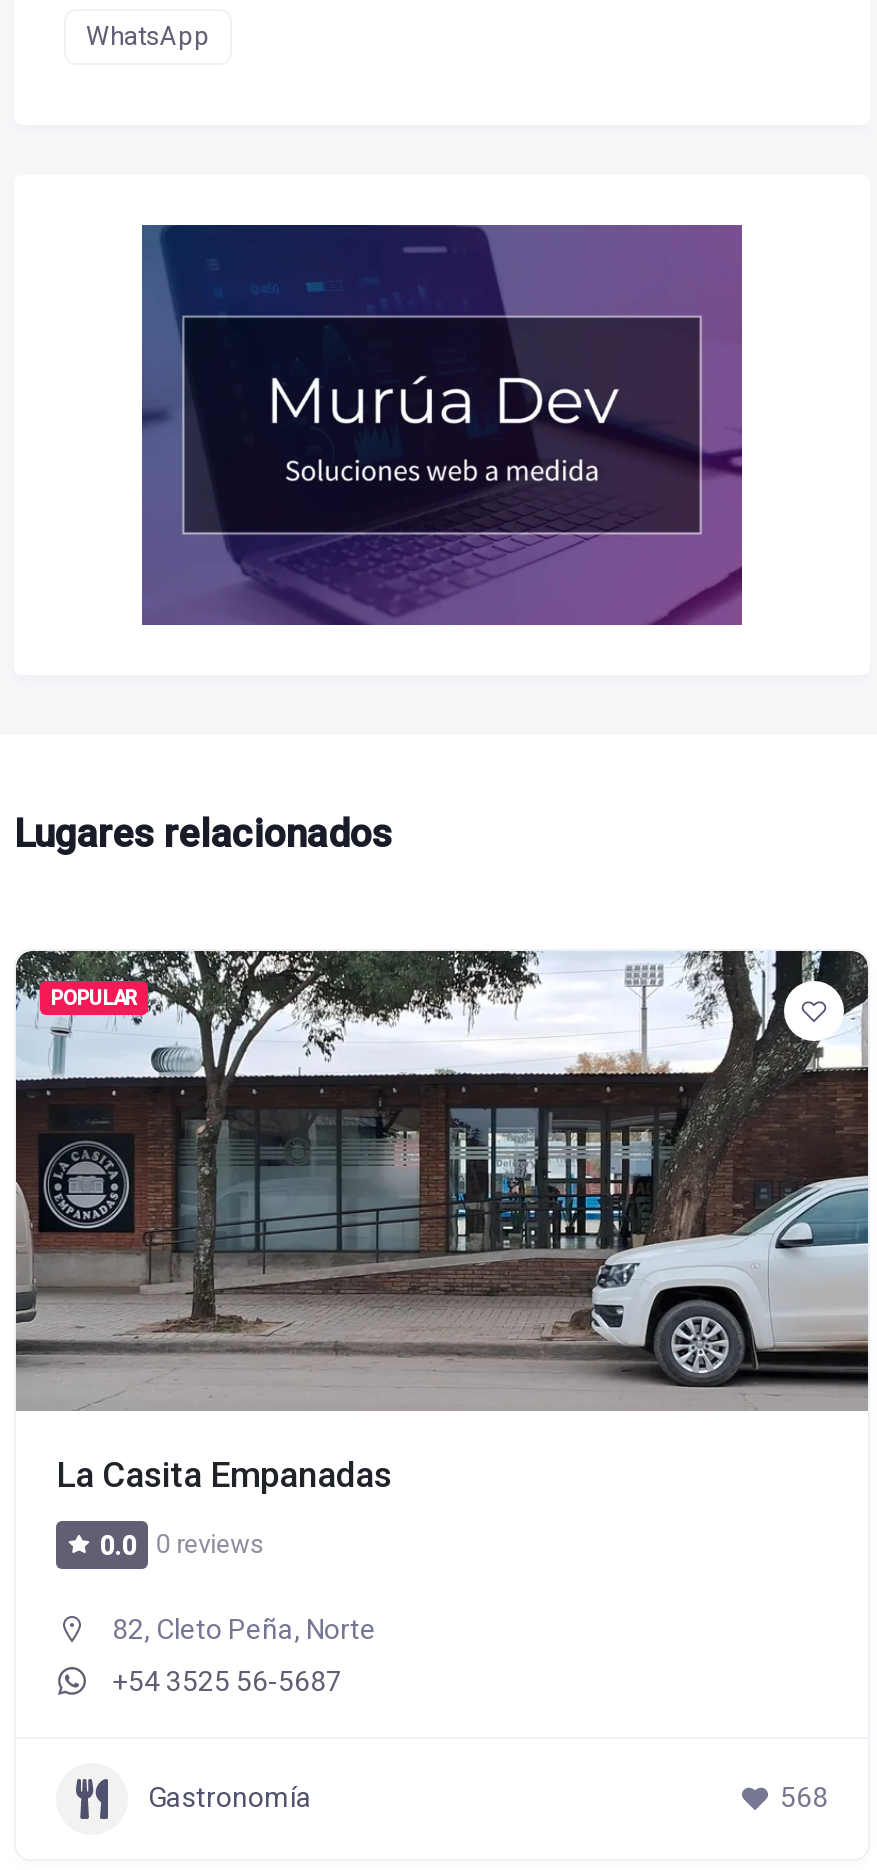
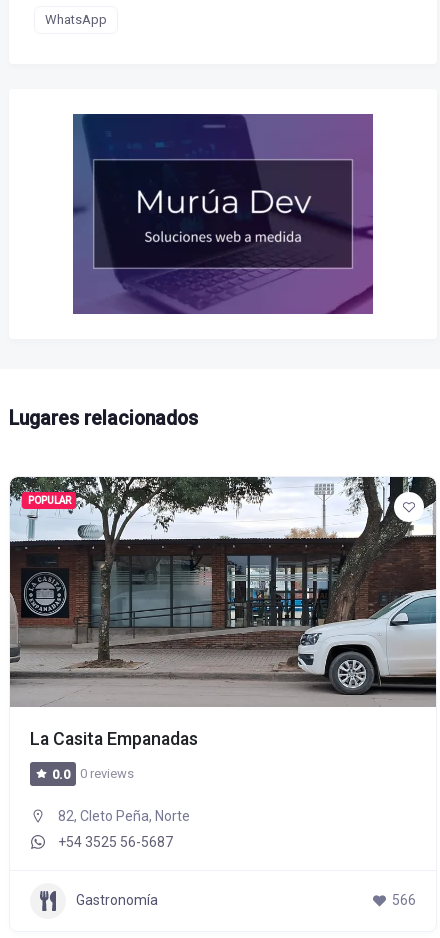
[780,1782,828,1814] 568 -> [392,892,416,908] 566

